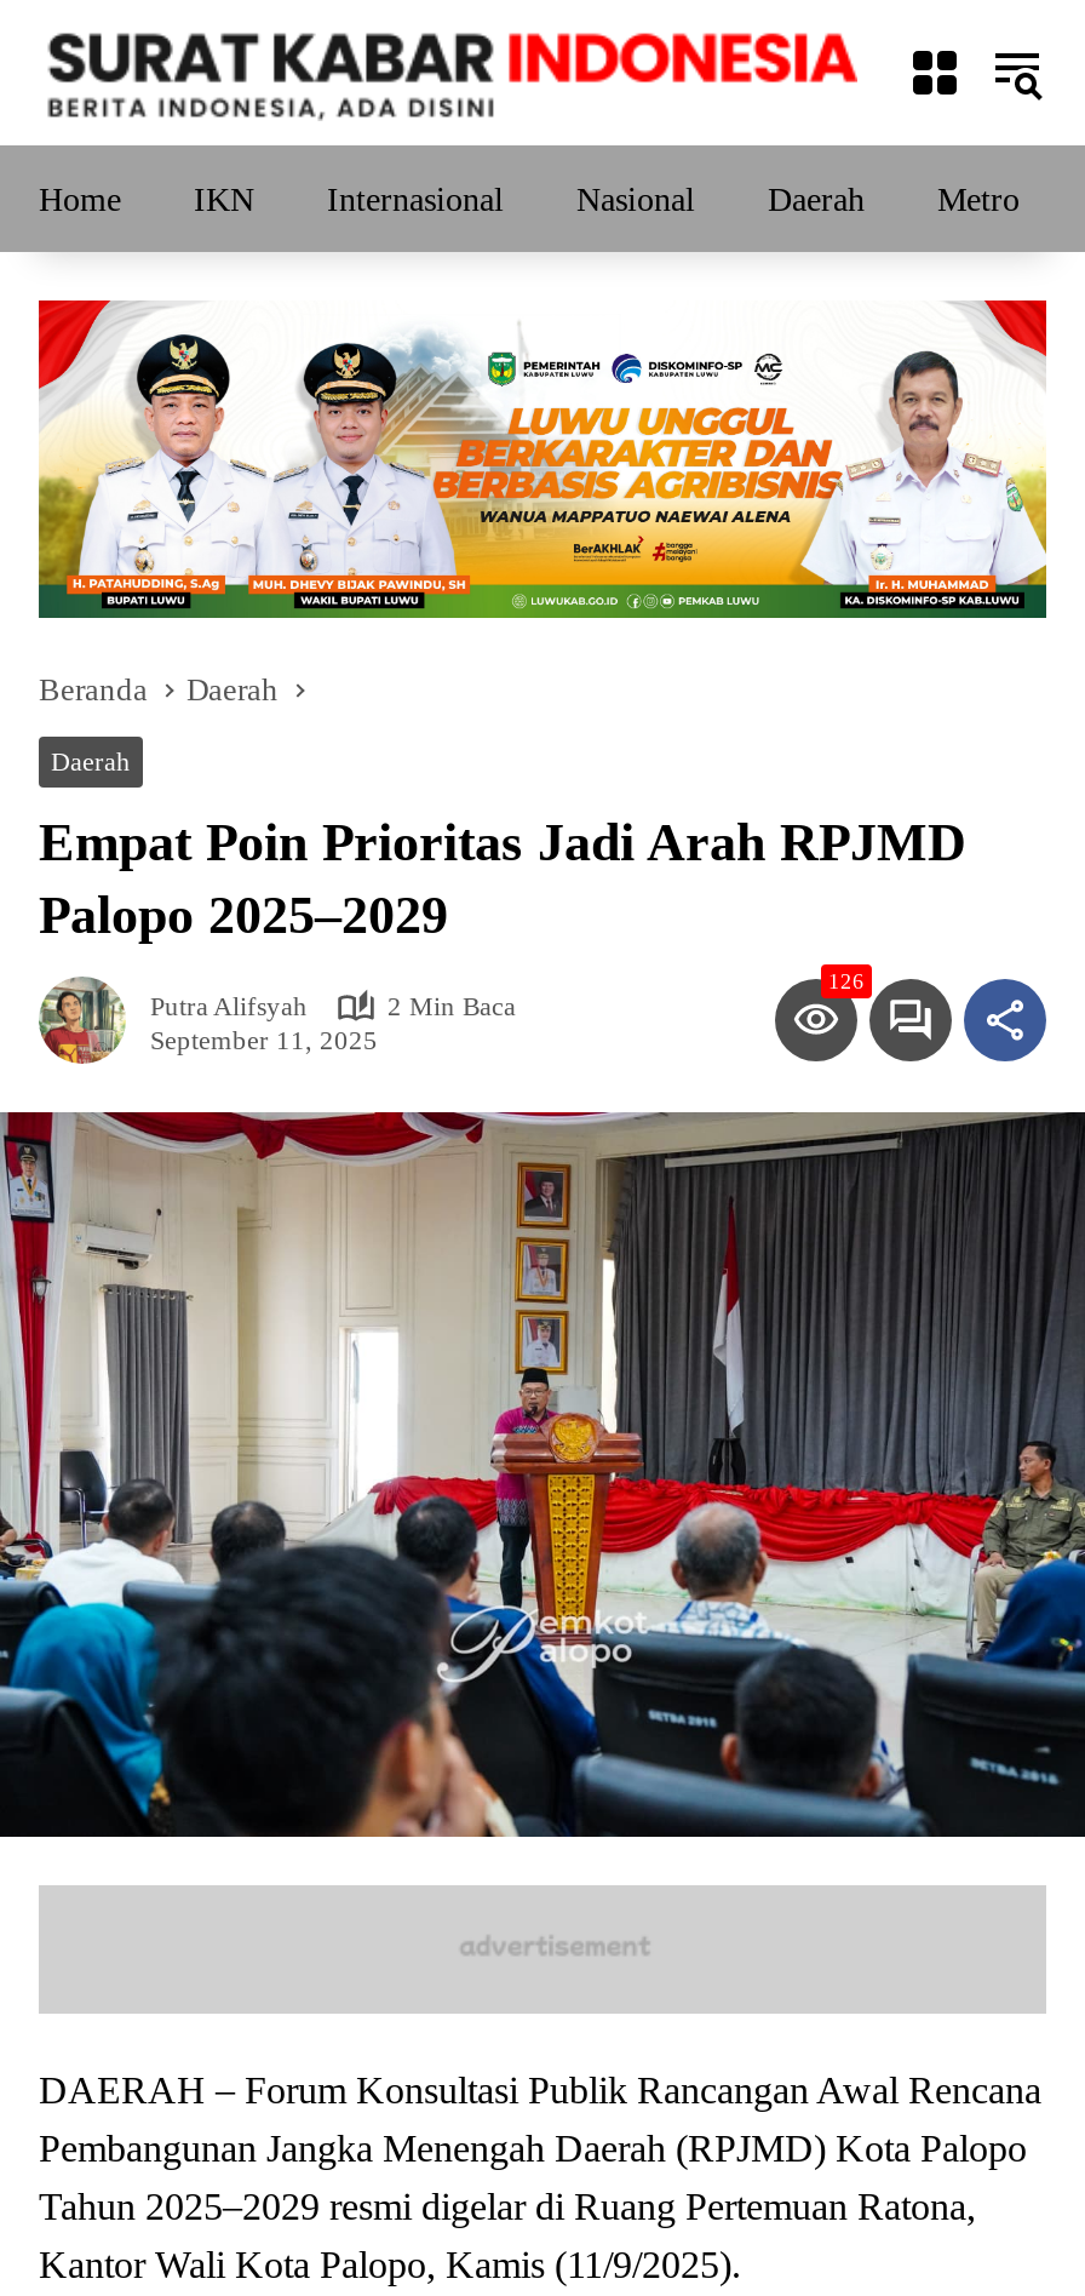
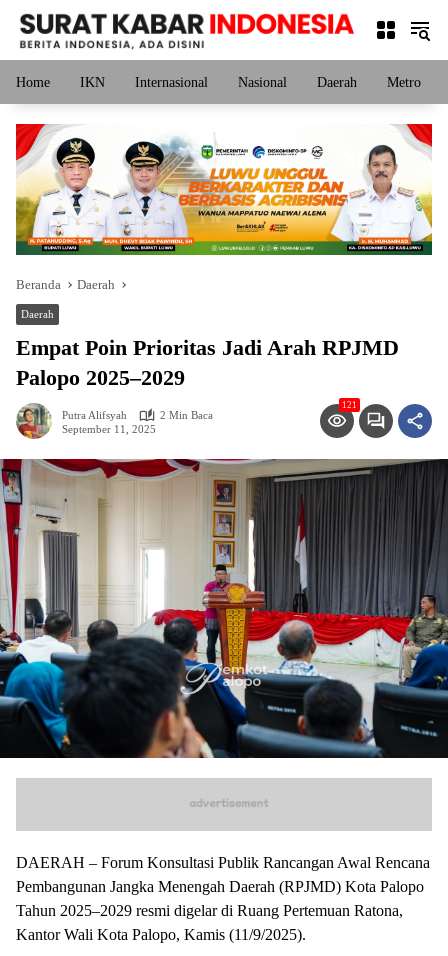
[828,970,865,994] 126 -> [342,400,357,410] 121

